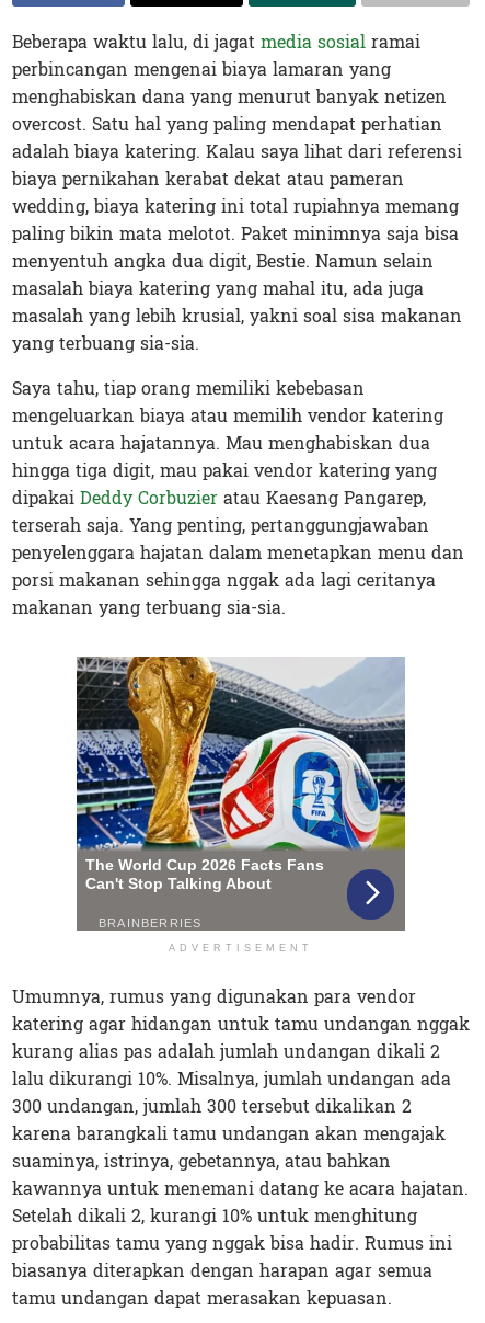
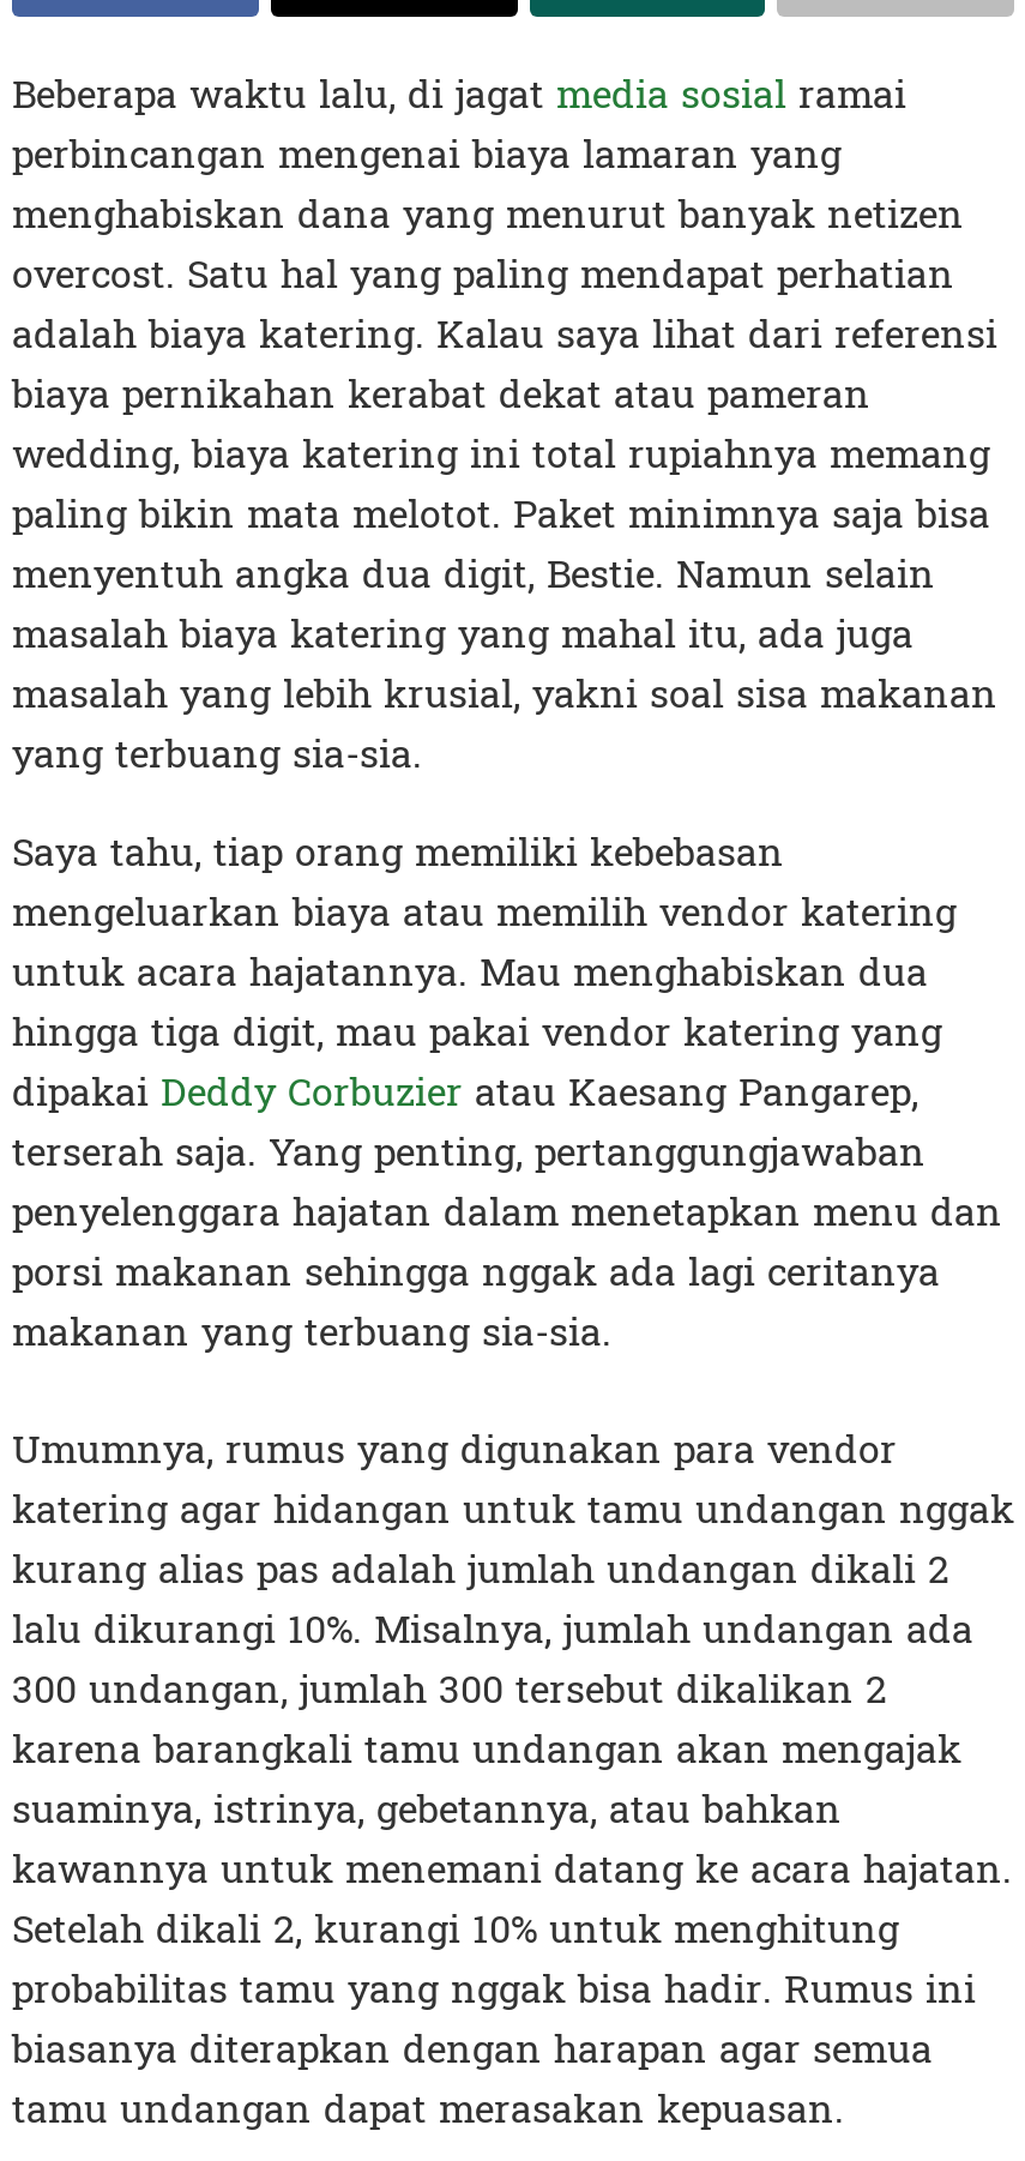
[76,655,406,954] [image] | ADVERTISEMENT -> none

